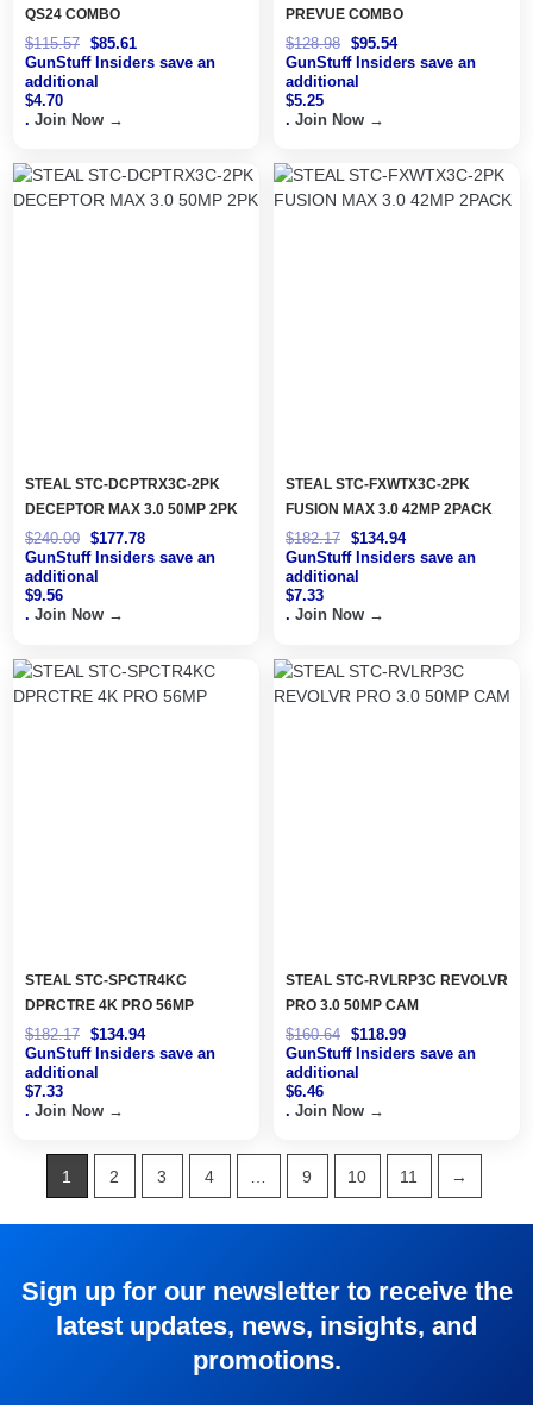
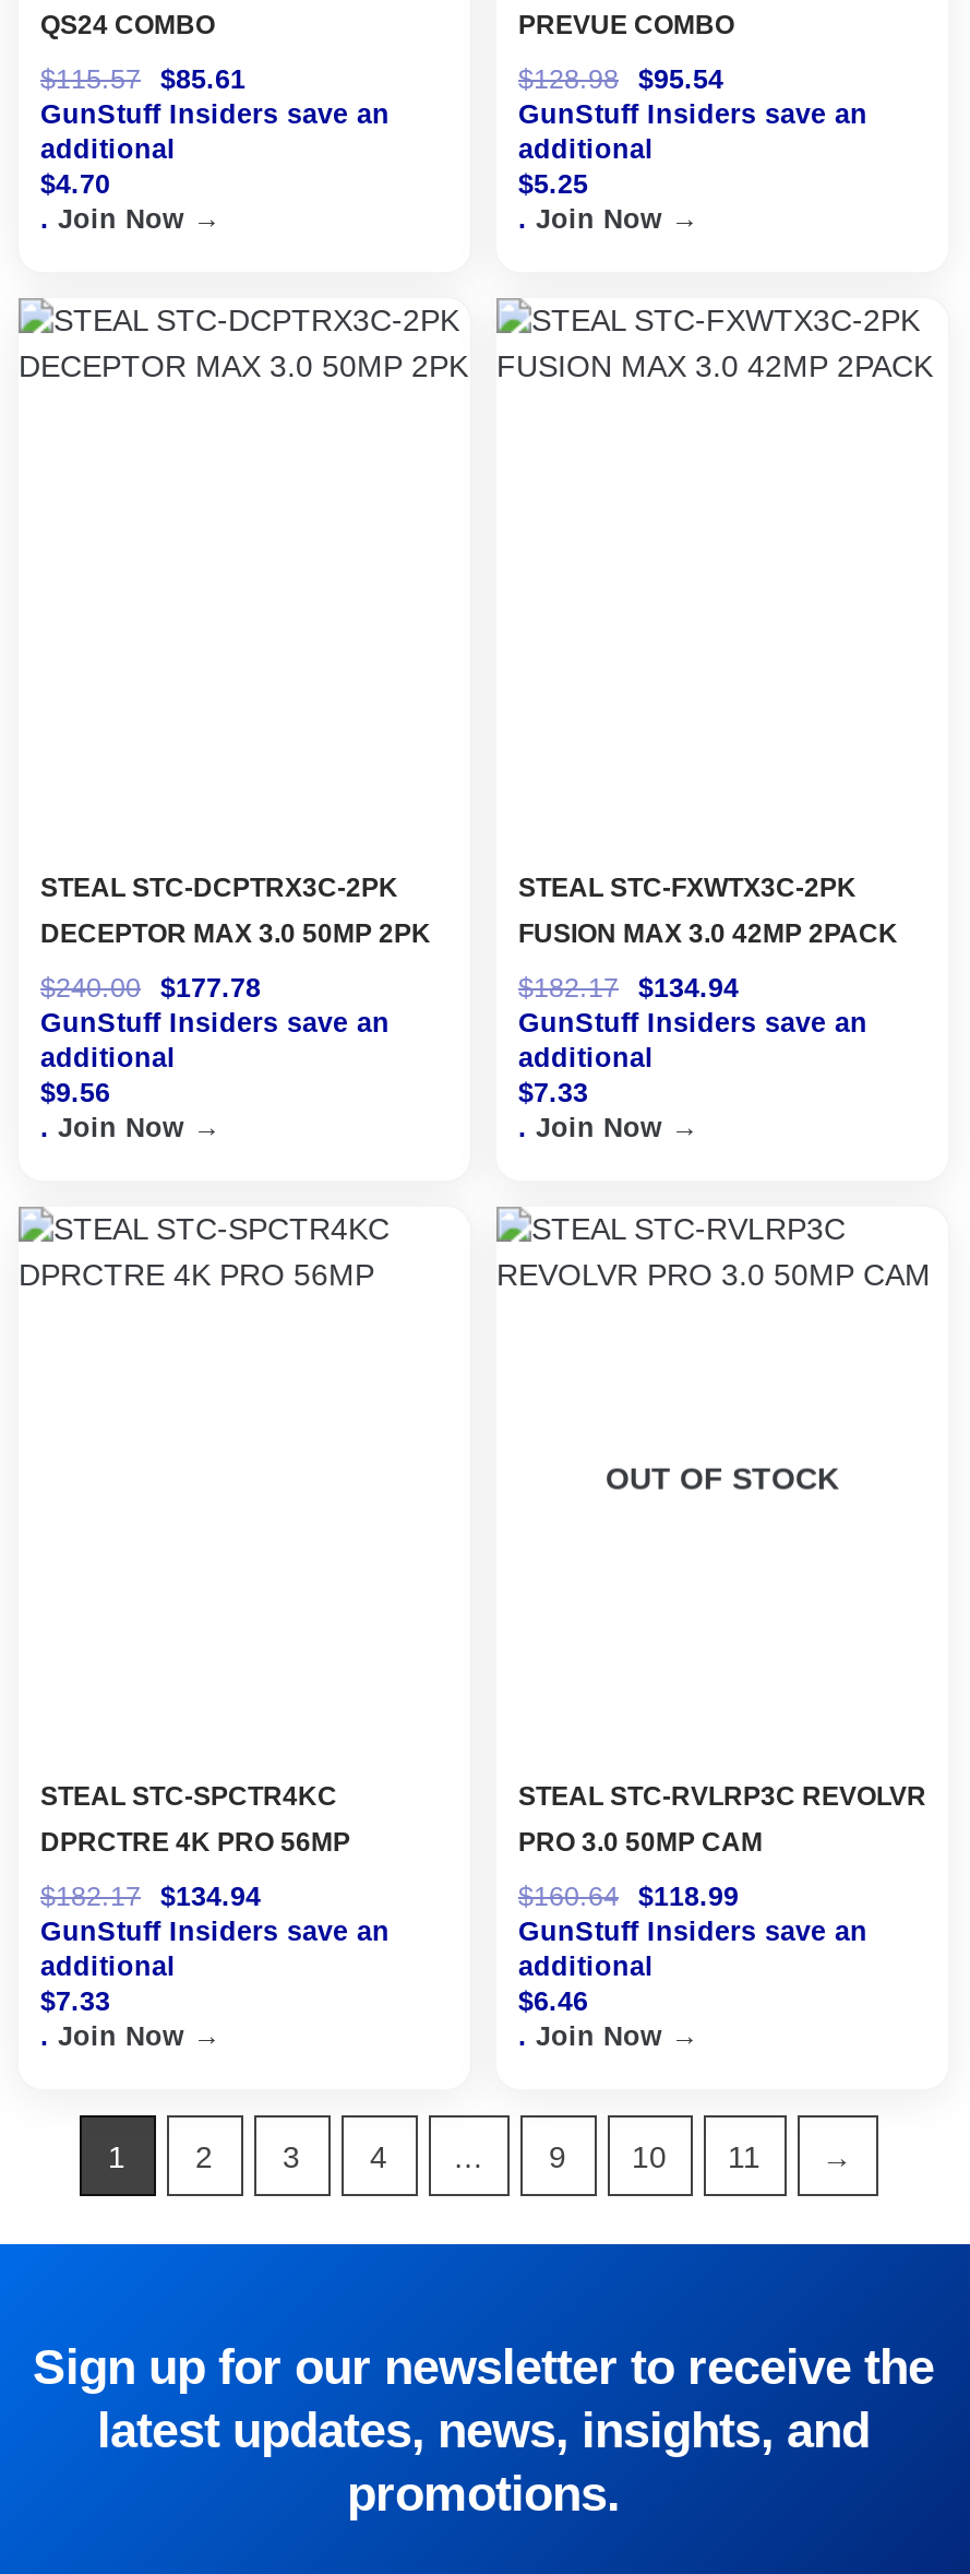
none -> [606,1462,839,1497] OUT OF STOCK

